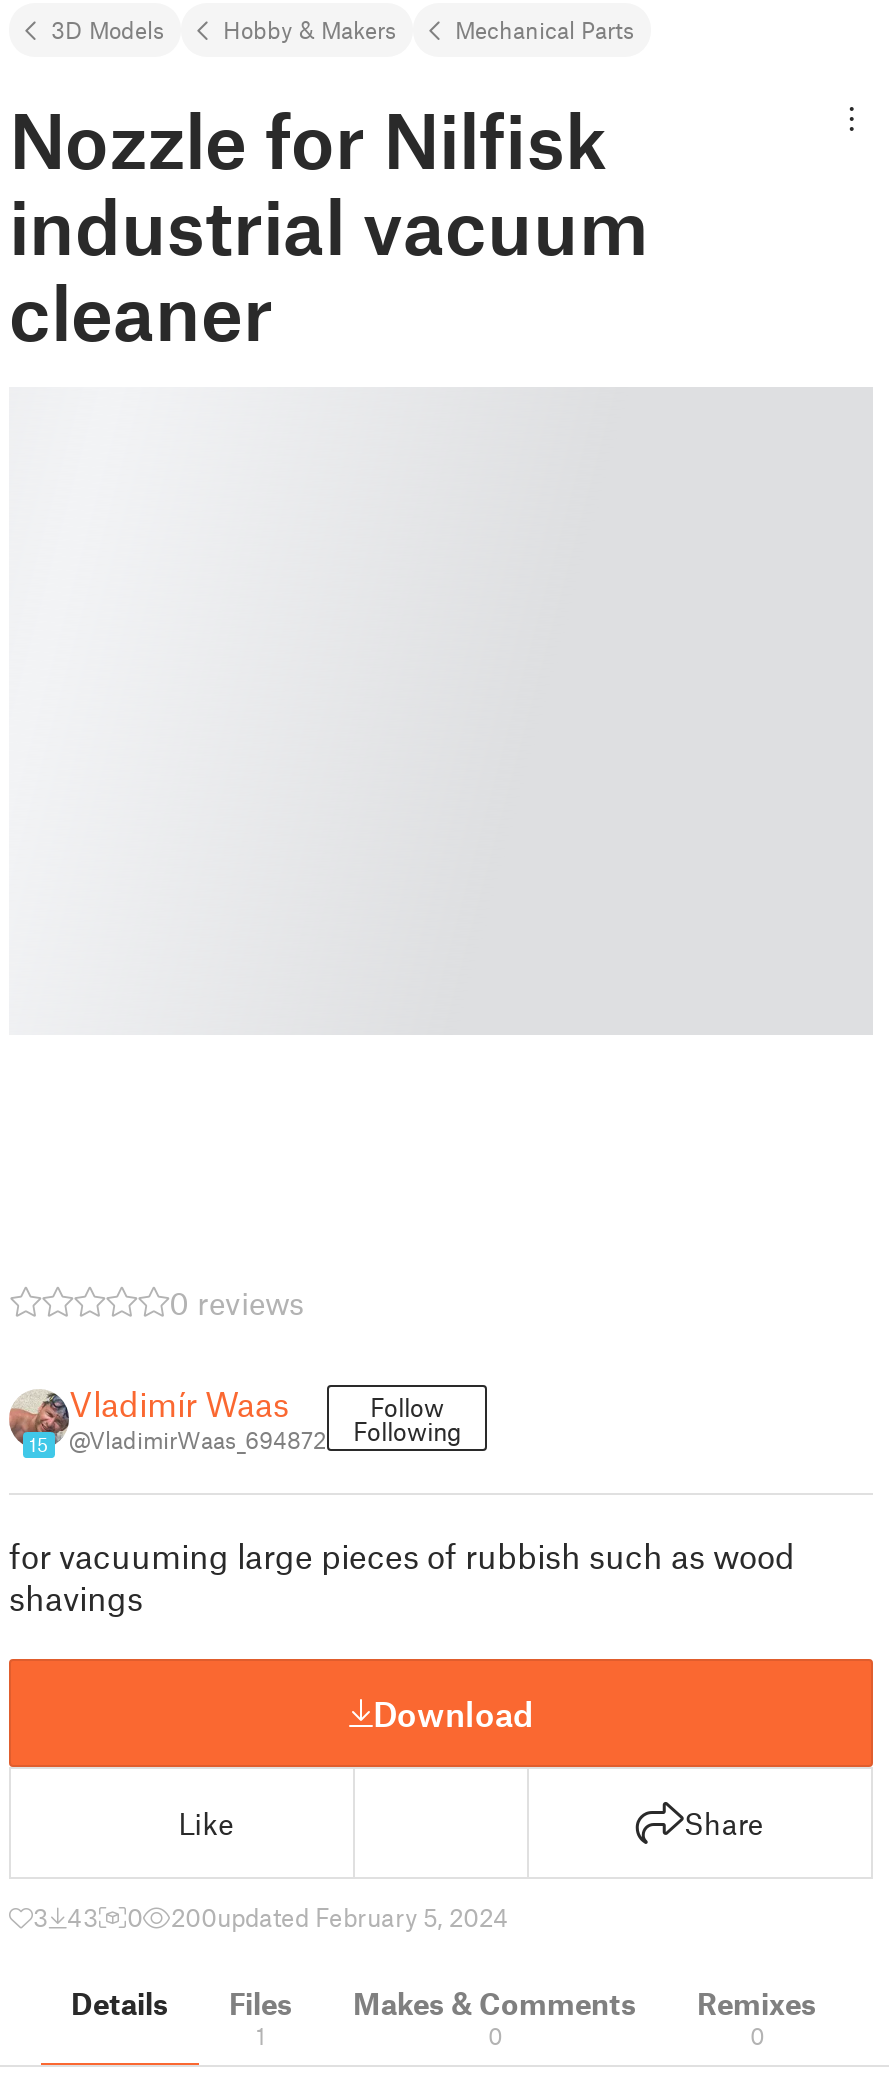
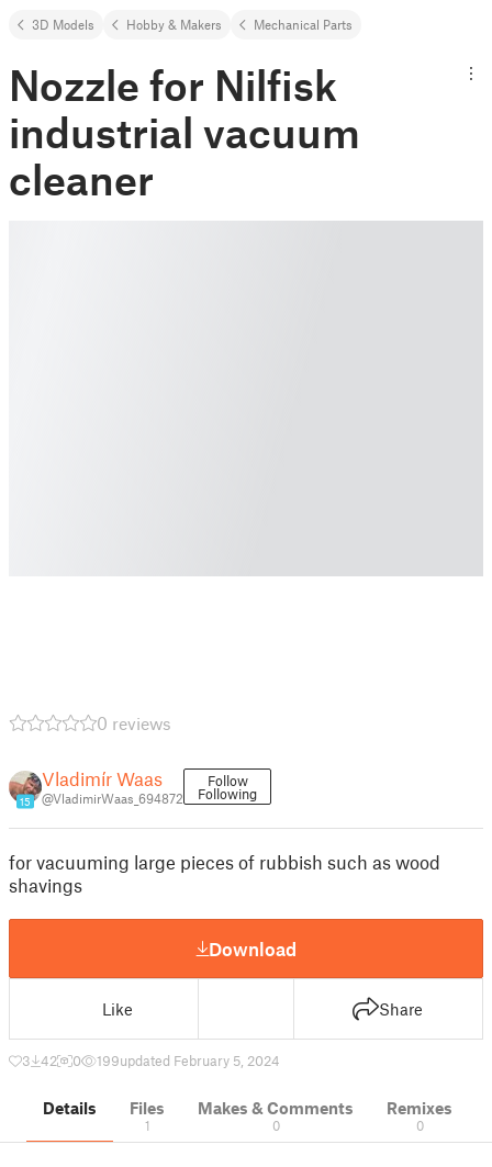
[33,1901,99,1933] 3 43 -> [22,1052,57,1069] 3 42
[171,1901,509,1933] 200updated February 5, 2024 -> [97,1052,280,1069] 199updated February 5, 2024

